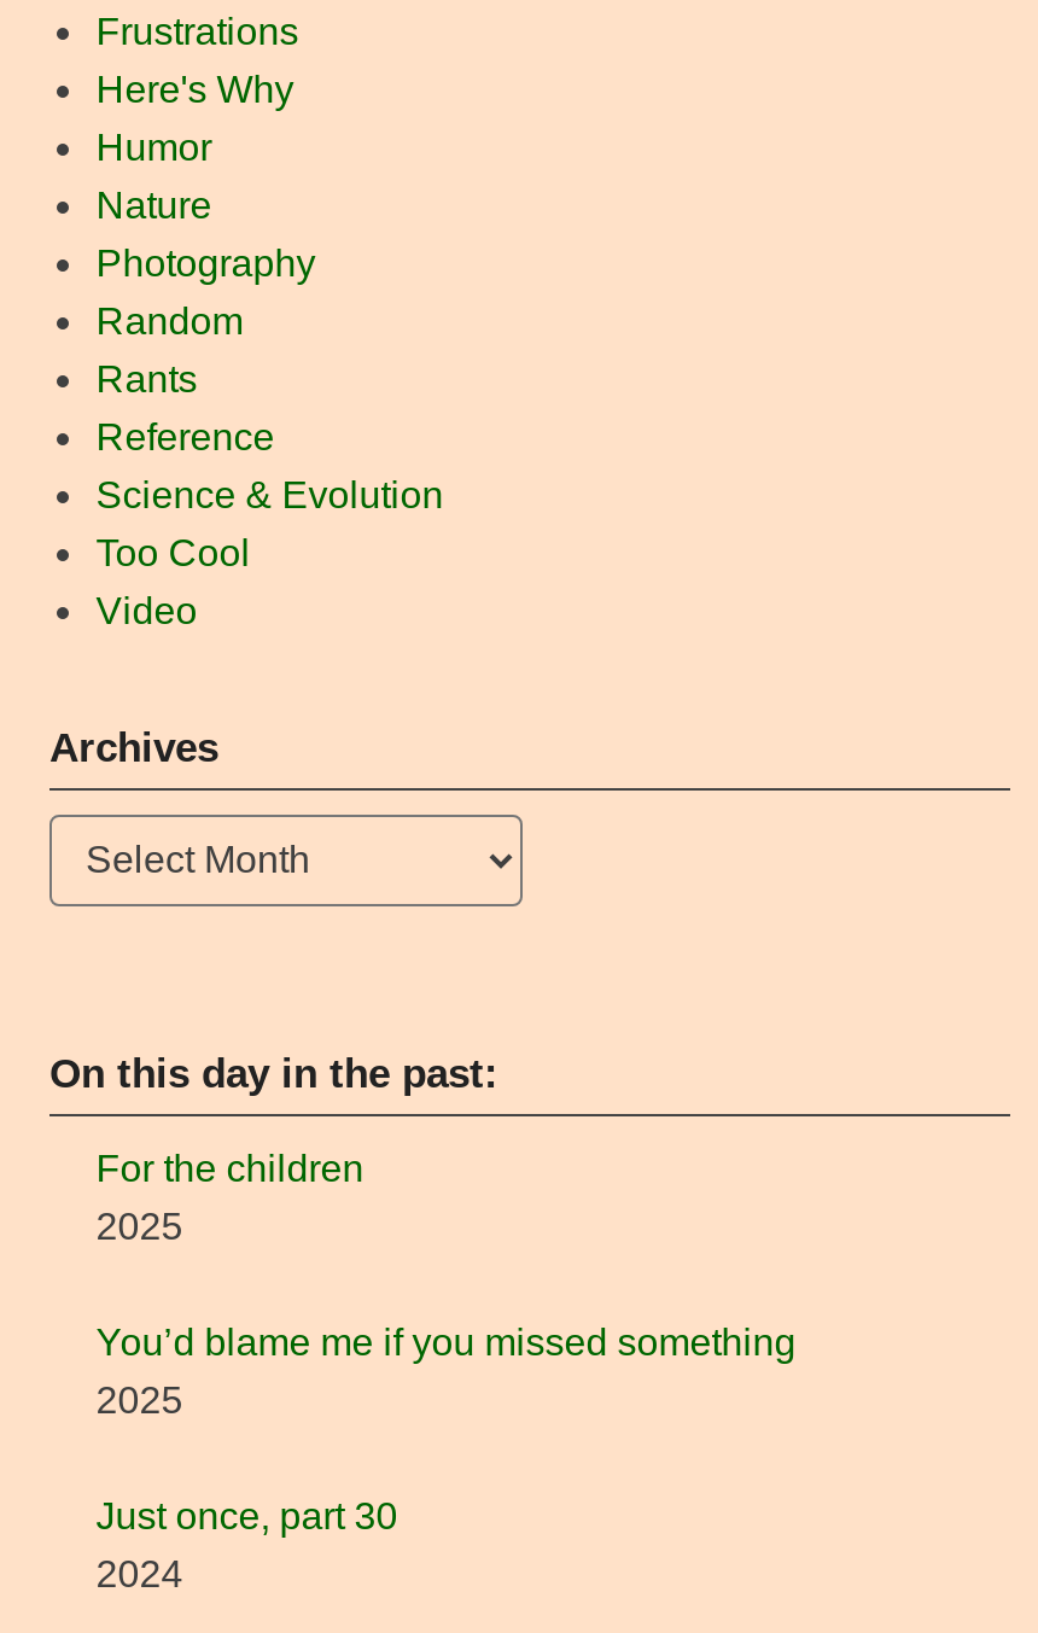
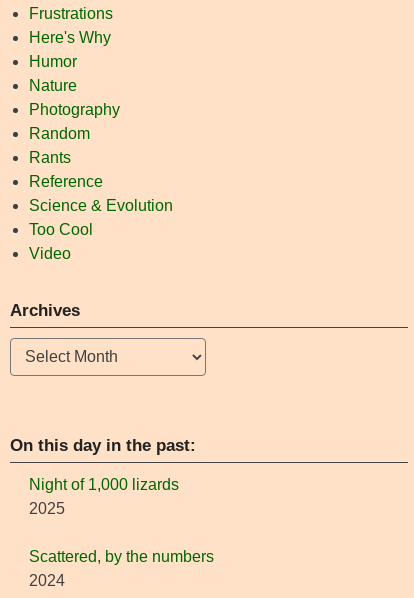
[96,1149,364,1190] For the children -> [29,476,179,493] Night of 1,000 lizards
[96,1323,796,1537] You’d blame me if you missed something | 2025 | Just once, part 30 -> [29,548,214,565] Scattered, by the numbers

